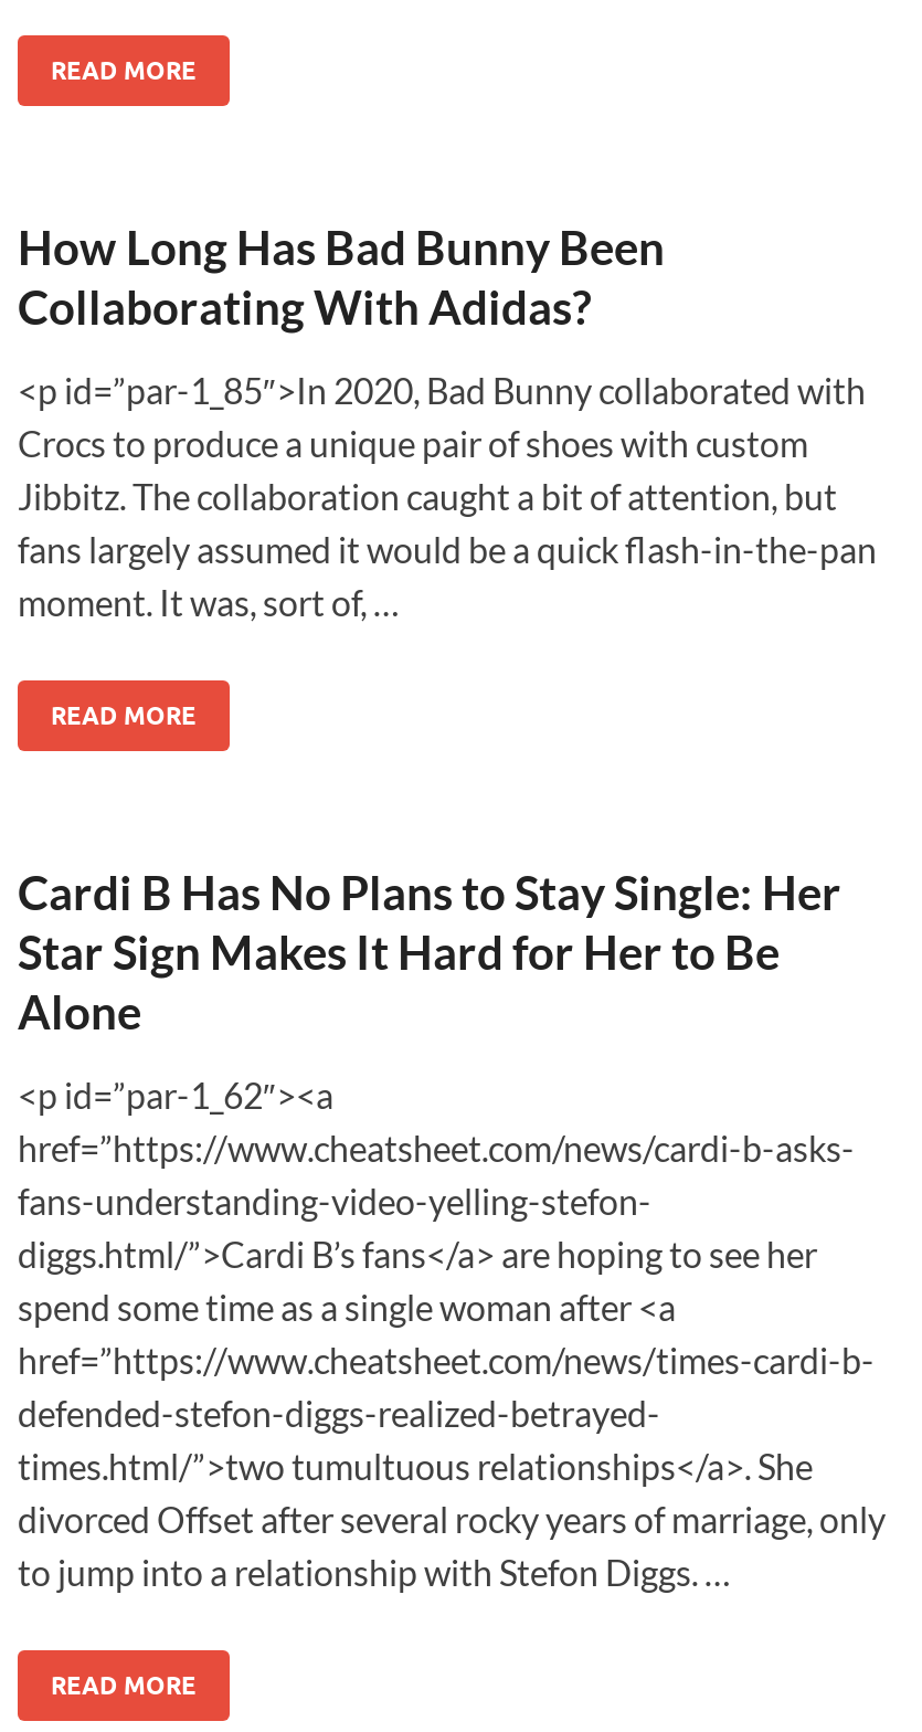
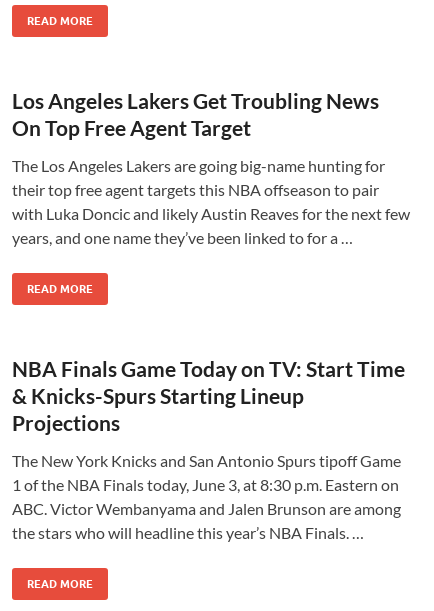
[18,219,665,334] How Long Has Bad Bunny Been | Collaborating With Adidas? -> [12,88,379,140] Los Angeles Lakers Get Troubling News | On Top Free Agent Target
[18,369,877,623] <p id=”par-1_85″>In 2020, Bad Bunny collaborated with | Crocs to produce a unique pair of shoes with custom | Jibbitz. The collaboration caught a bit of attention, but | fans largely assumed it would be a quick flash-in-the-pan | moment. It was, sort of, … -> [12,156,410,247] The Los Angeles Lakers are going big-name hunting for | their top free agent targets this NBA offseason to pair | with Luka Doncic and likely Austin Reaves for the next few | years, and one name they’ve been linked to for a …
[18,864,841,1038] Cardi B Has No Plans to Stay Single: Her | Star Sign Makes It Hard for Her to Be | Alone -> [12,356,405,435] NBA Finals Game Today on TV: Start Time | & Knicks-Spurs Starting Lineup | Projections
[18,1074,886,1593] <p id=”par-1_62″><a | href=”https://www.cheatsheet.com/news/cardi-b-asks- | fans-understanding-video-yelling-stefon- | diggs.html/”>Cardi B’s fans</a> are hoping to see her | spend some time as a single woman after <a | href=”https://www.cheatsheet.com/news/times-cardi-b- | defended-stefon-diggs-realized-betrayed- | times.html/”>two tumultuous relationships</a>. She | divorced Offset after several rocky years of marriage, only | to jump into a relationship with Stefon Diggs. … -> [12,451,401,542] The New York Knicks and San Antonio Spurs tipoff Game | 1 of the NBA Finals today, June 3, at 8:30 p.m. Eastern on | ABC. Victor Wembanyama and Jalen Brunson are among | the stars who will headline this year’s NBA Finals. …

